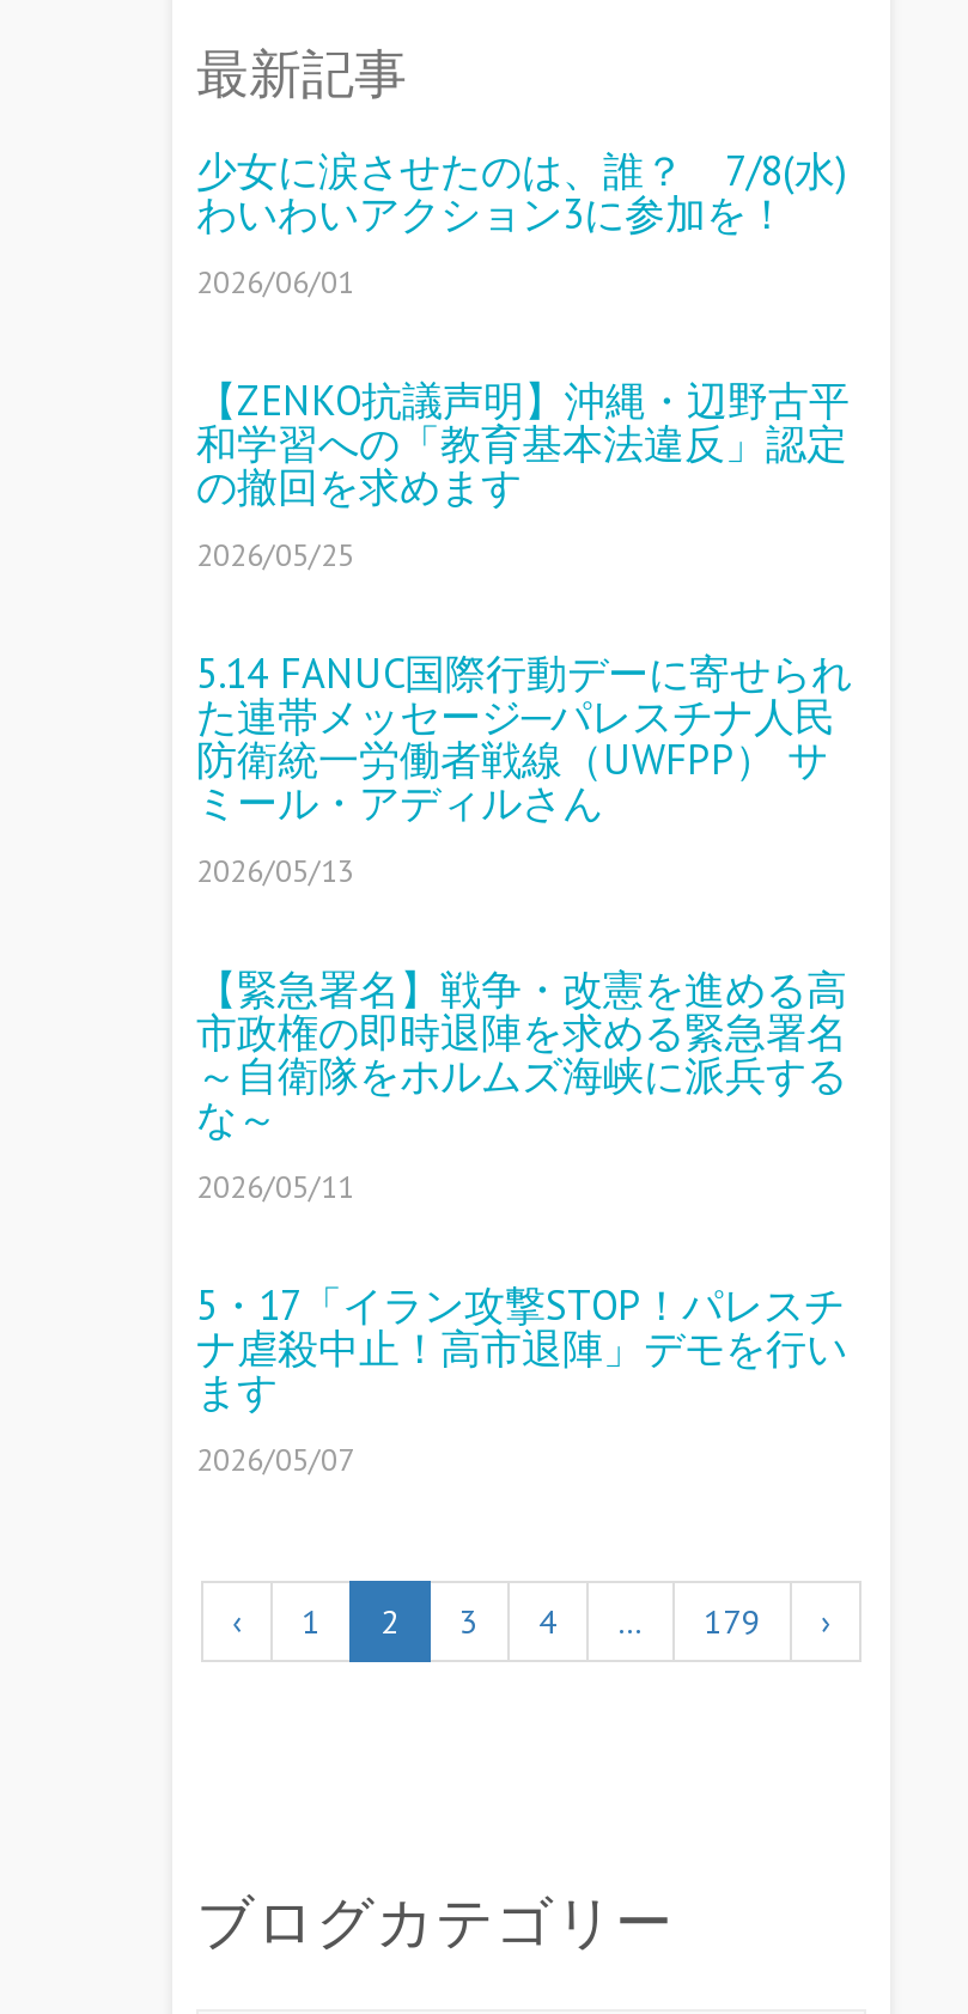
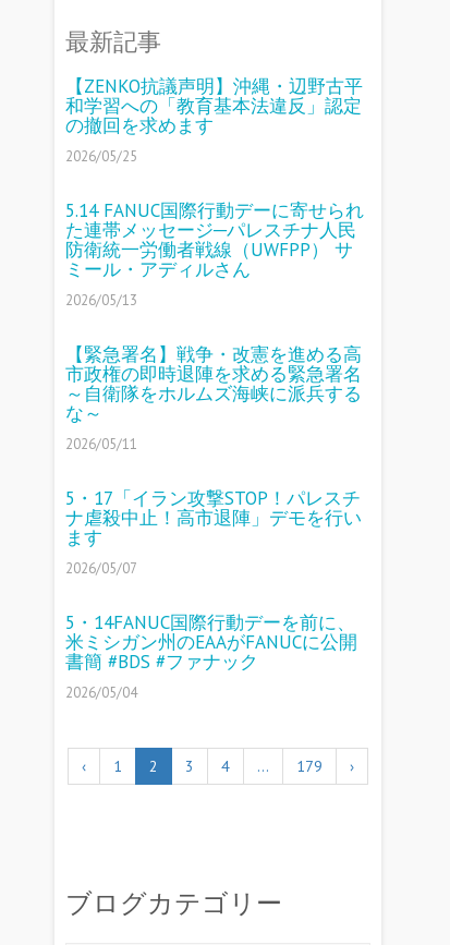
[196,145,847,303] 少女に涙させたのは、誰？ 7/8(水) | わいわいアクション3に参加を！ | 2026/06/01 -> none
moved [196,375,852,1480] -> [65,74,364,577]: 【ZENKO抗議声明】沖縄・辺野古平 | 和学習への「教育基本法違反」認定 | の撤回を求めます | ... | ます | 2026/05/07
none -> [65,610,357,701] 5・14FANUC国際行動デーを前に、 | 米ミシガン州のEAAがFANUCに公開 | 書簡 #BDS #ファナック | 2026/05/04

